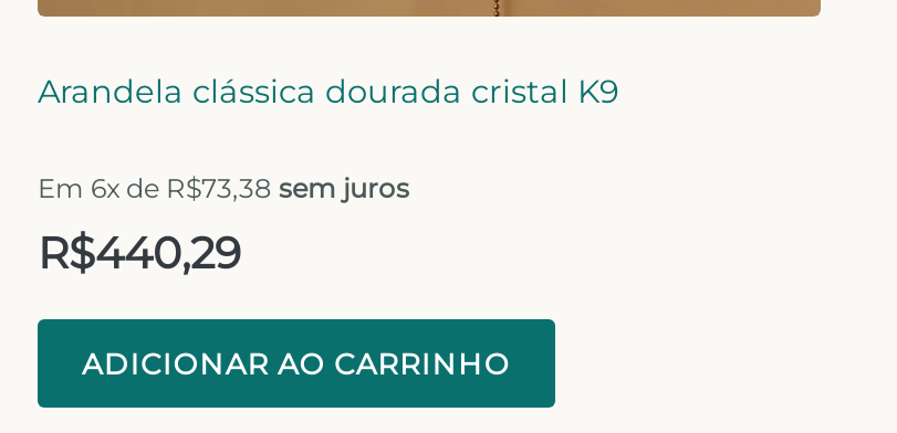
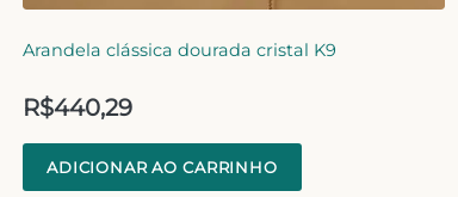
[38,172,409,205] Em 6x de R$73,38 sem juros -> none

